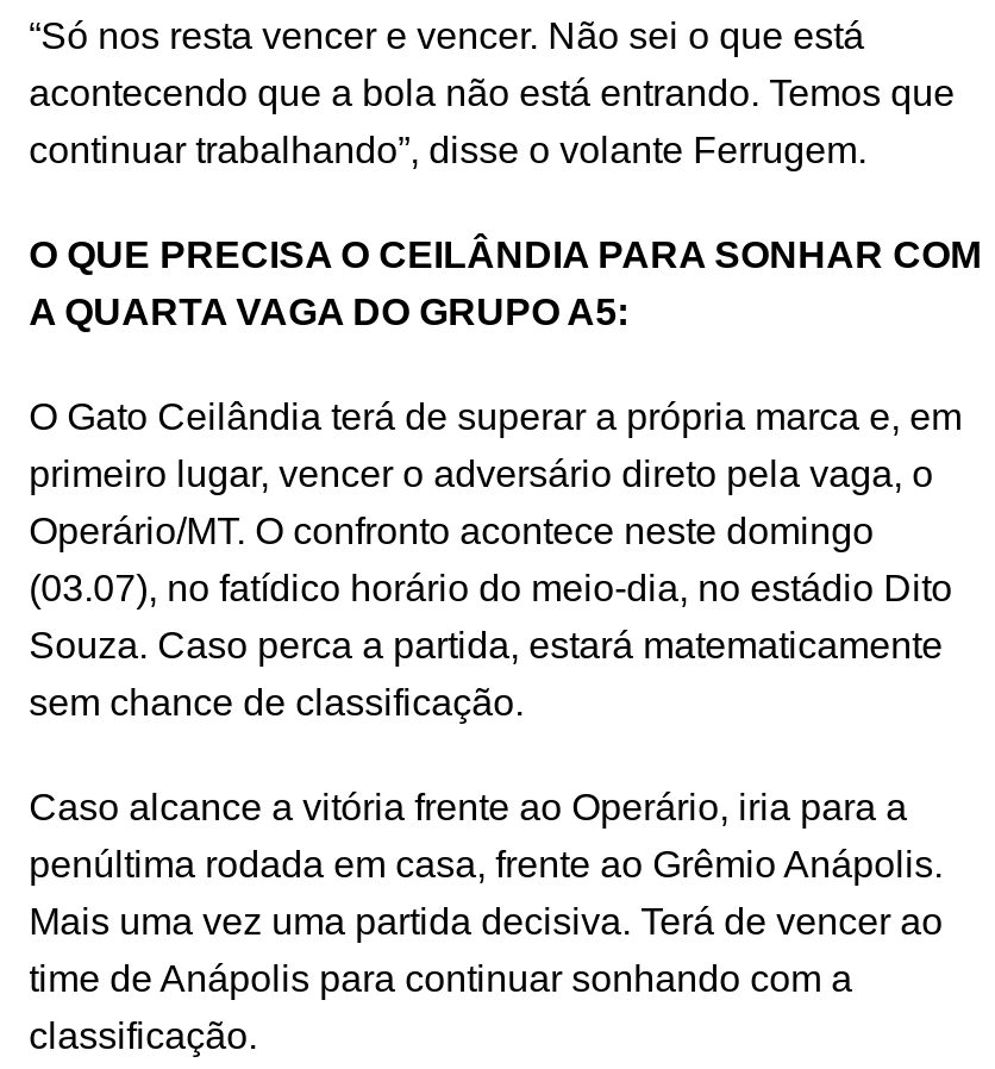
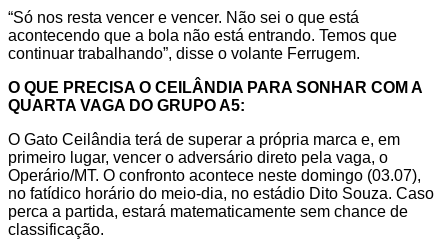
[29,511,953,999] Operário/MT. O confronto acontece neste domingo | (03.07), no fatídico horário do meio-dia, no estádio Dito | Souza. Caso perca a partida, estará matematicamente | sem chance de classificação. | Caso alcance a vitória frente ao Operário, iria para a | penúltima rodada em casa, frente ao Grêmio Anápolis. | Mais uma vez uma partida decisiva. Terá de vencer ao | time de Anápolis para continuar sonhando com a -> [8,167,434,220] Operário/MT. O confronto acontece neste domingo (03.07), | no fatídico horário do meio-dia, no estádio Dito Souza. Caso | perca a partida, estará matematicamente sem chance de

